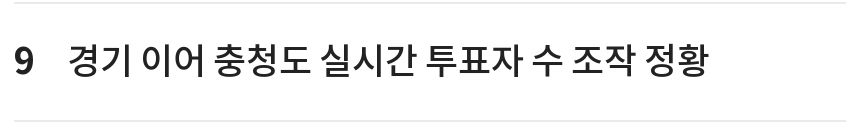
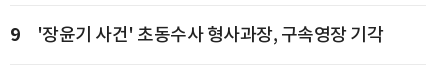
[67,37,710,83] 경기 이어 충청도 실시간 투표자 수 조작 정황 -> [36,23,383,46] '장윤기 사건' 초동수사 형사과장, 구속영장 기각

